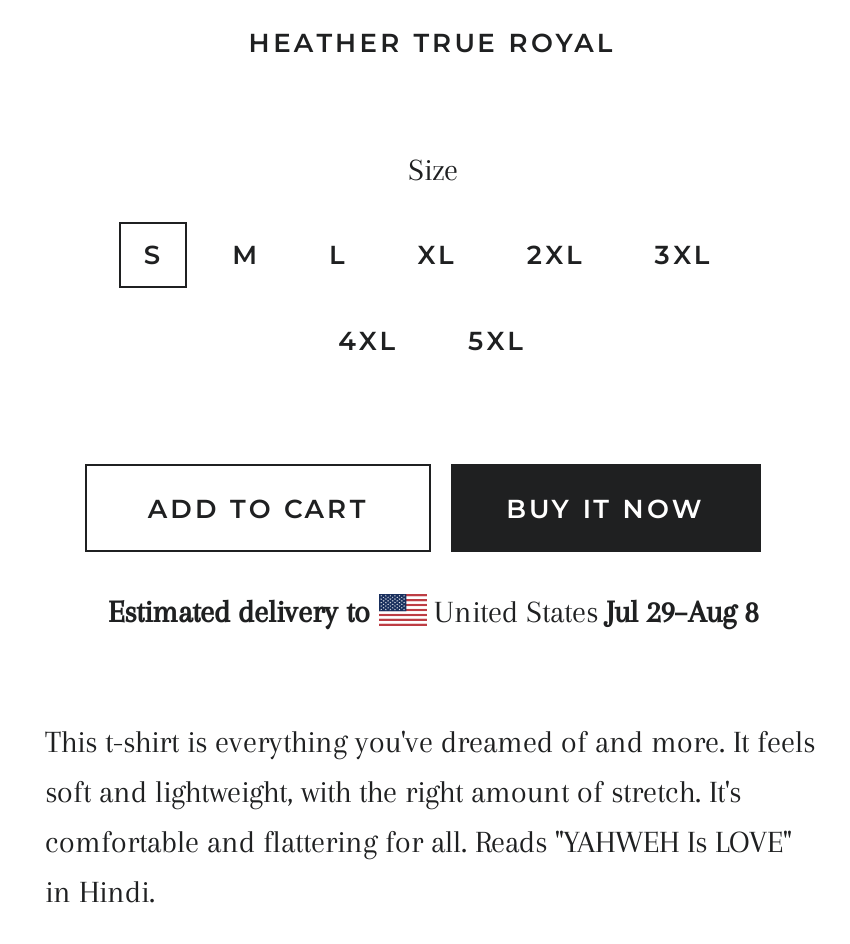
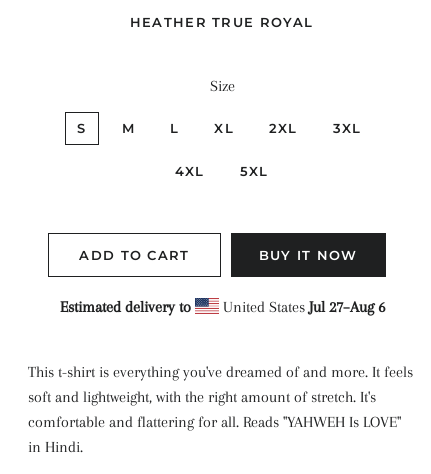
[426,594,758,630] United States Jul 29–Aug 8 -> [218,298,384,316] United States Jul 27–Aug 6

